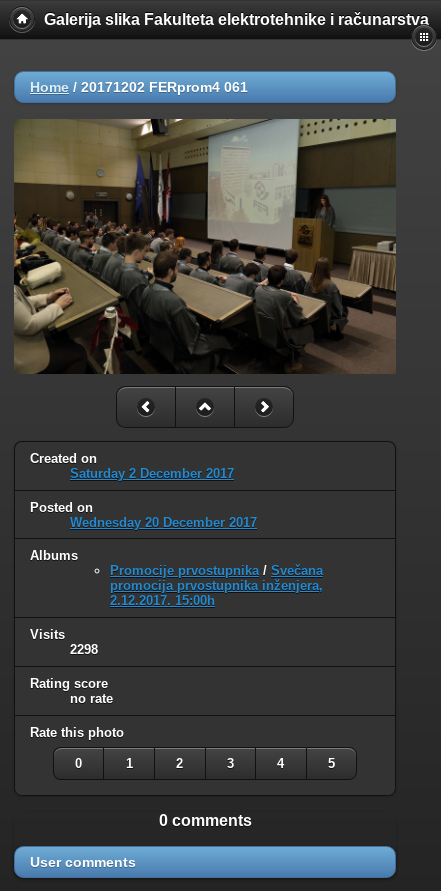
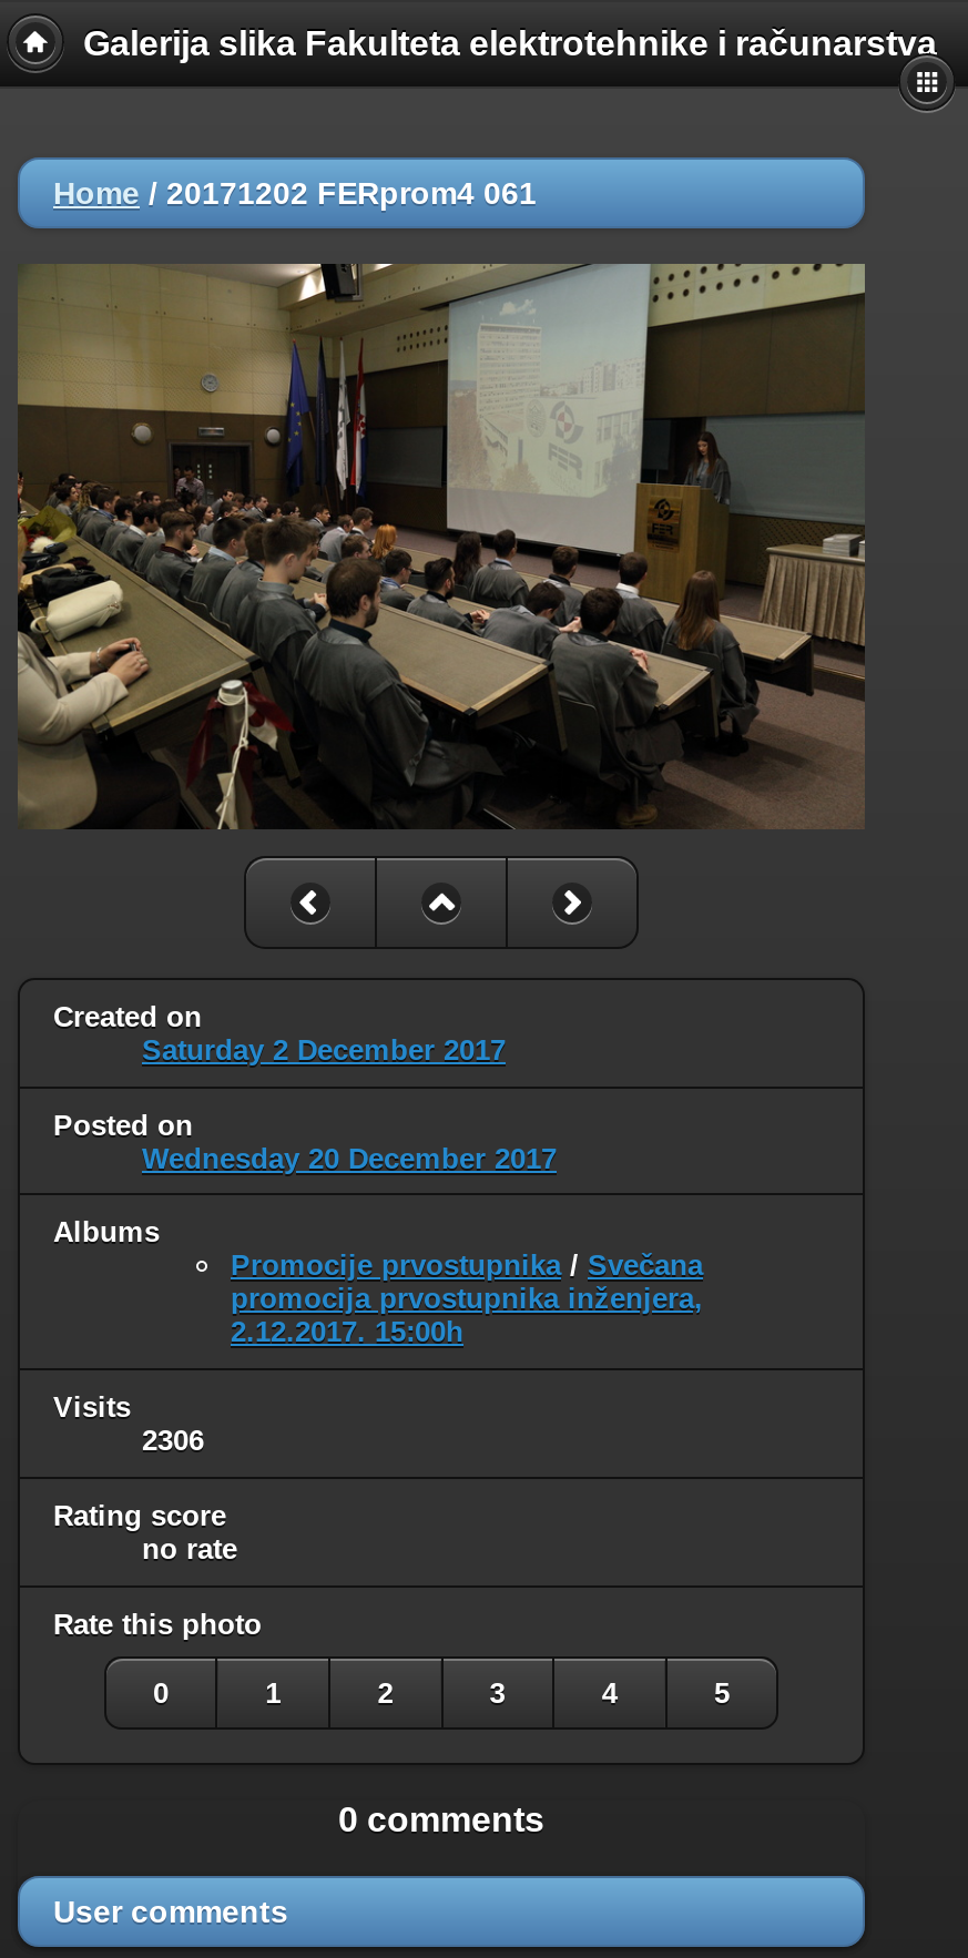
[70,642,98,657] 2298 -> [142,1424,204,1458] 2306

